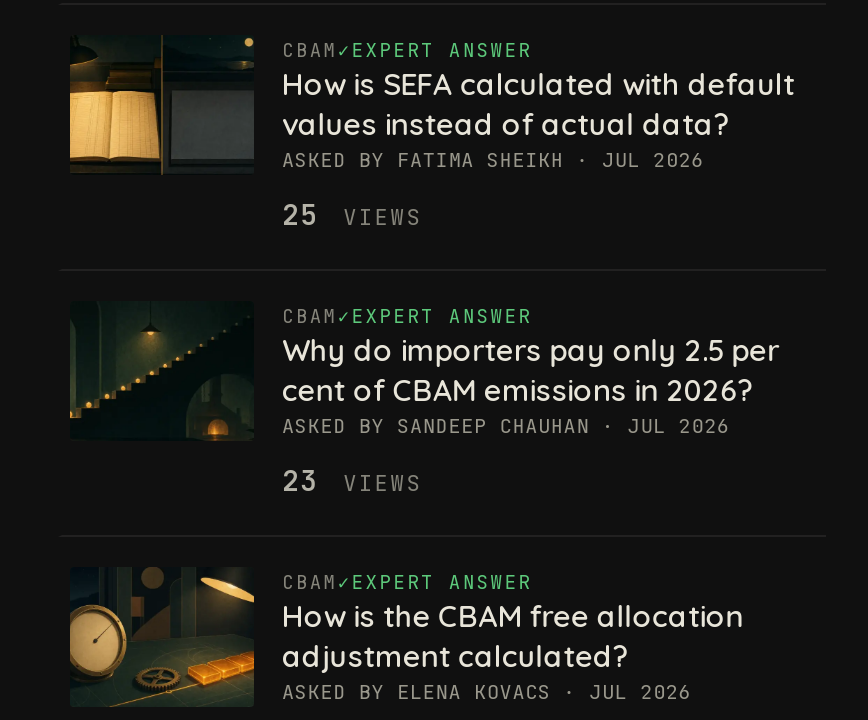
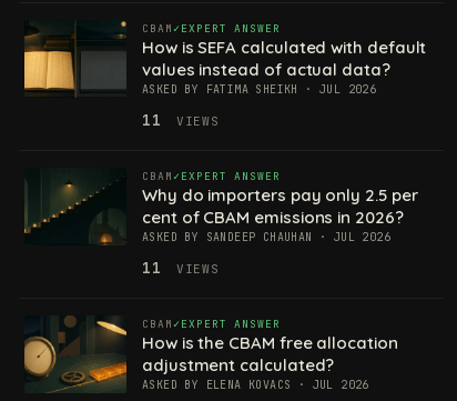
[282,197,422,233] 25 VIEWS -> [142,110,220,130] 11 VIEWS
[282,463,422,499] 23 VIEWS -> [142,258,220,278] 11 VIEWS

